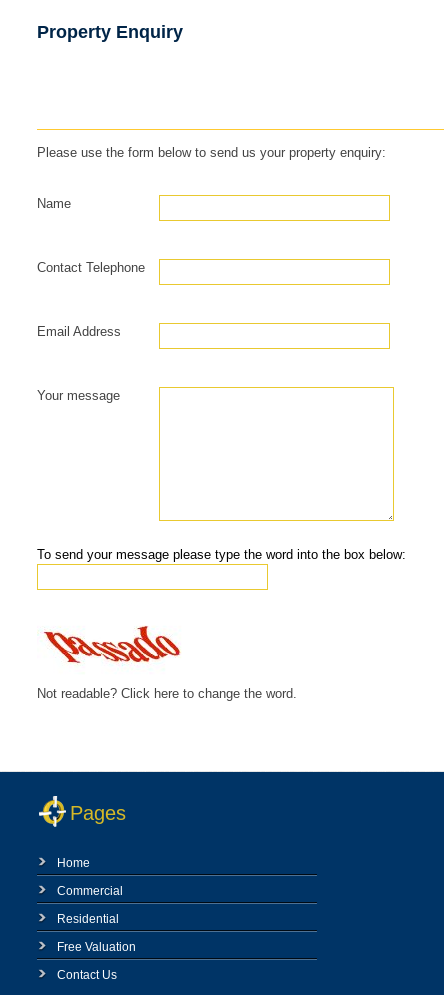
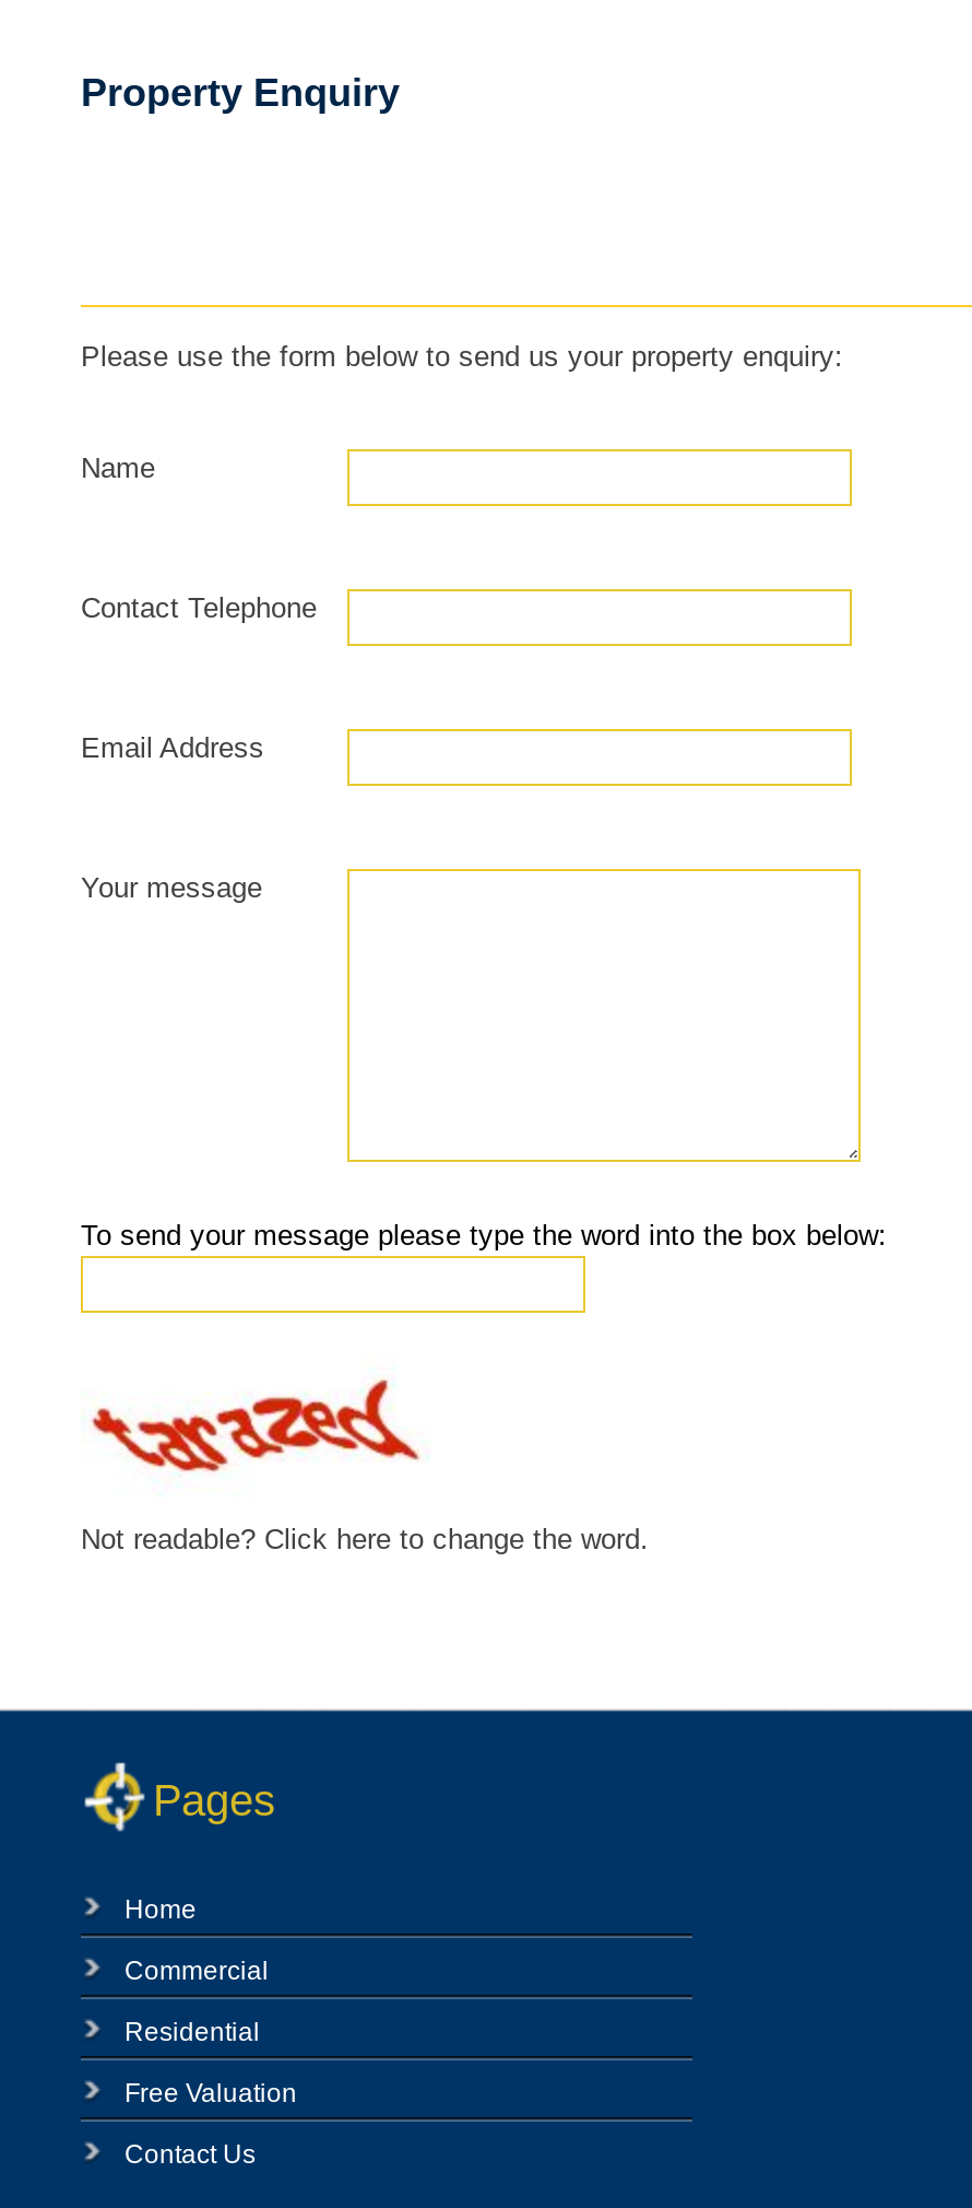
[43,621,191,664] [image] -> [92,1378,419,1472] [image]

